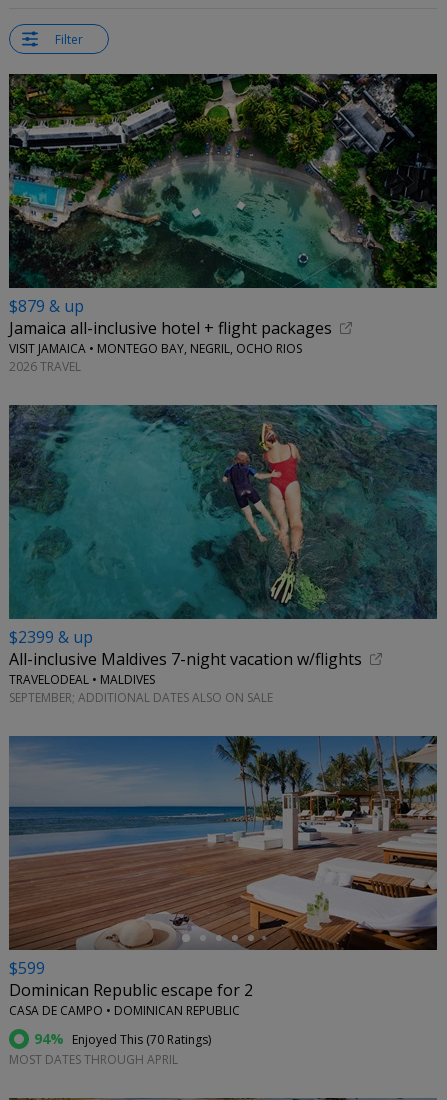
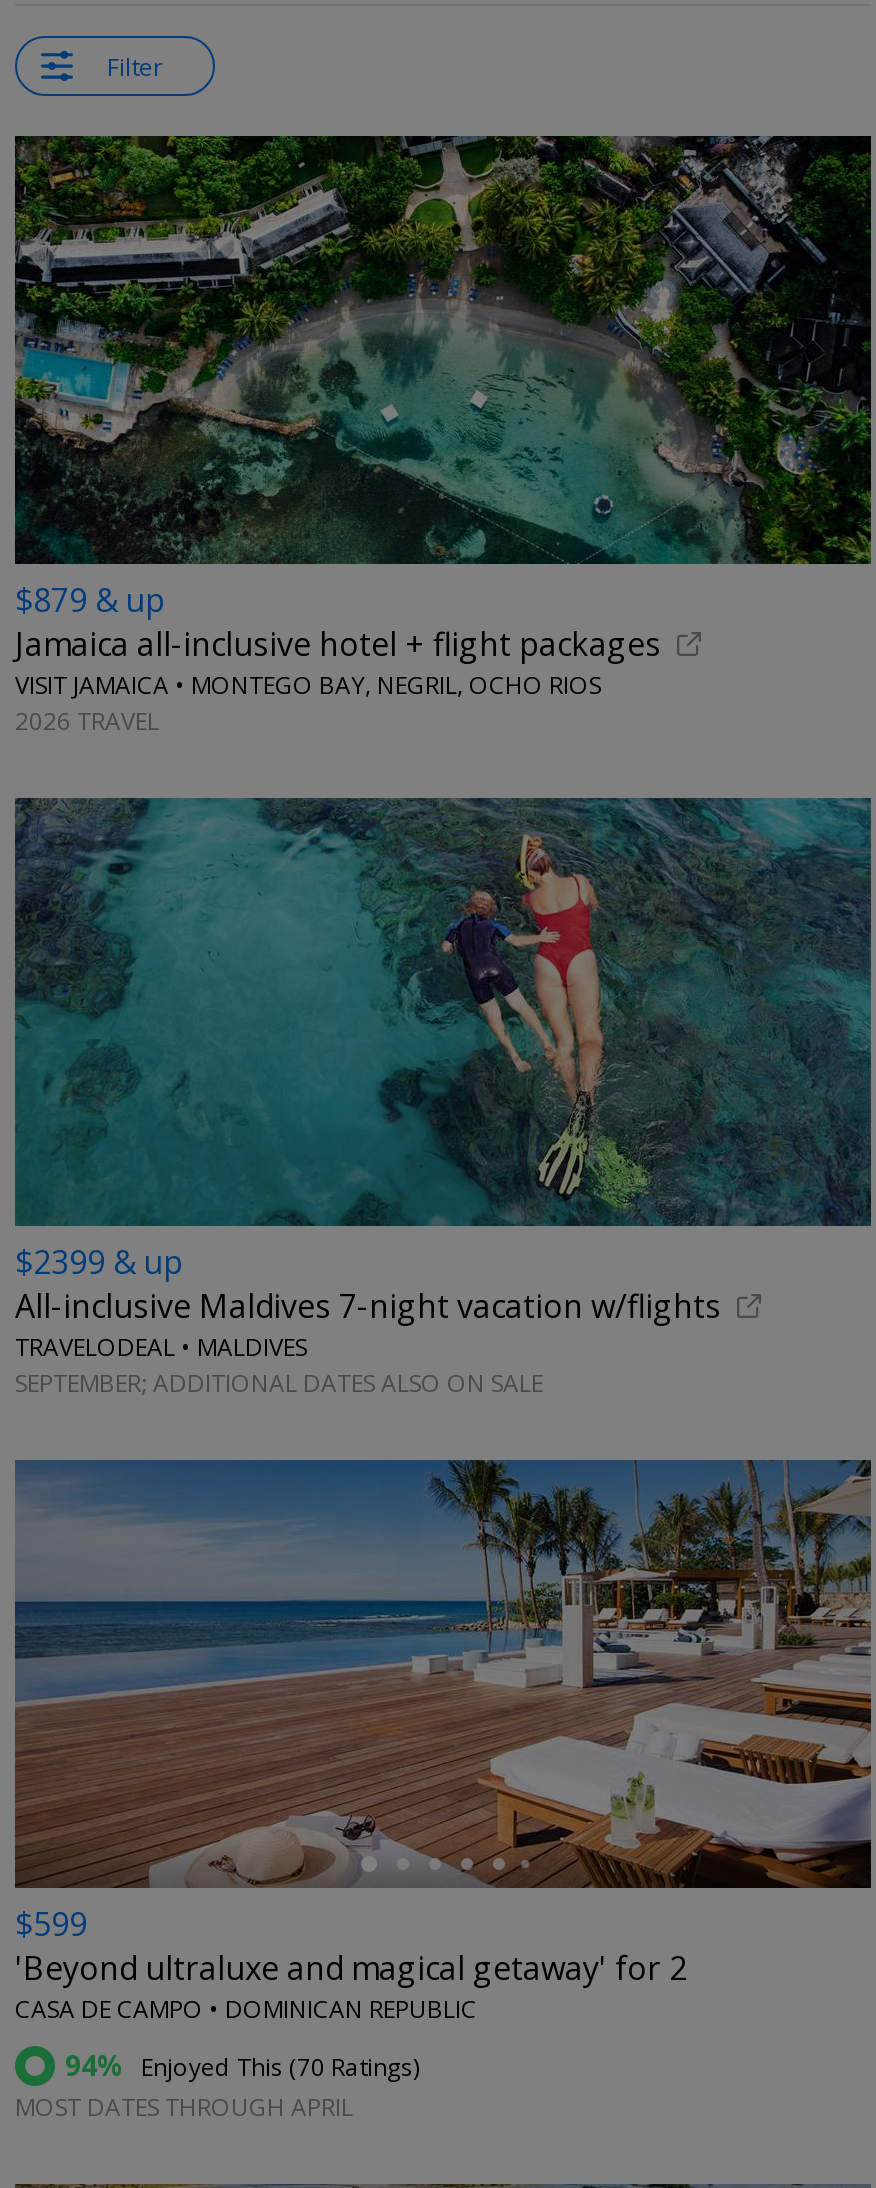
[9,979,253,1001] Dominican Republic escape for 2 -> [15,1946,687,1990] 'Beyond ultraluxe and magical getaway' for 2

